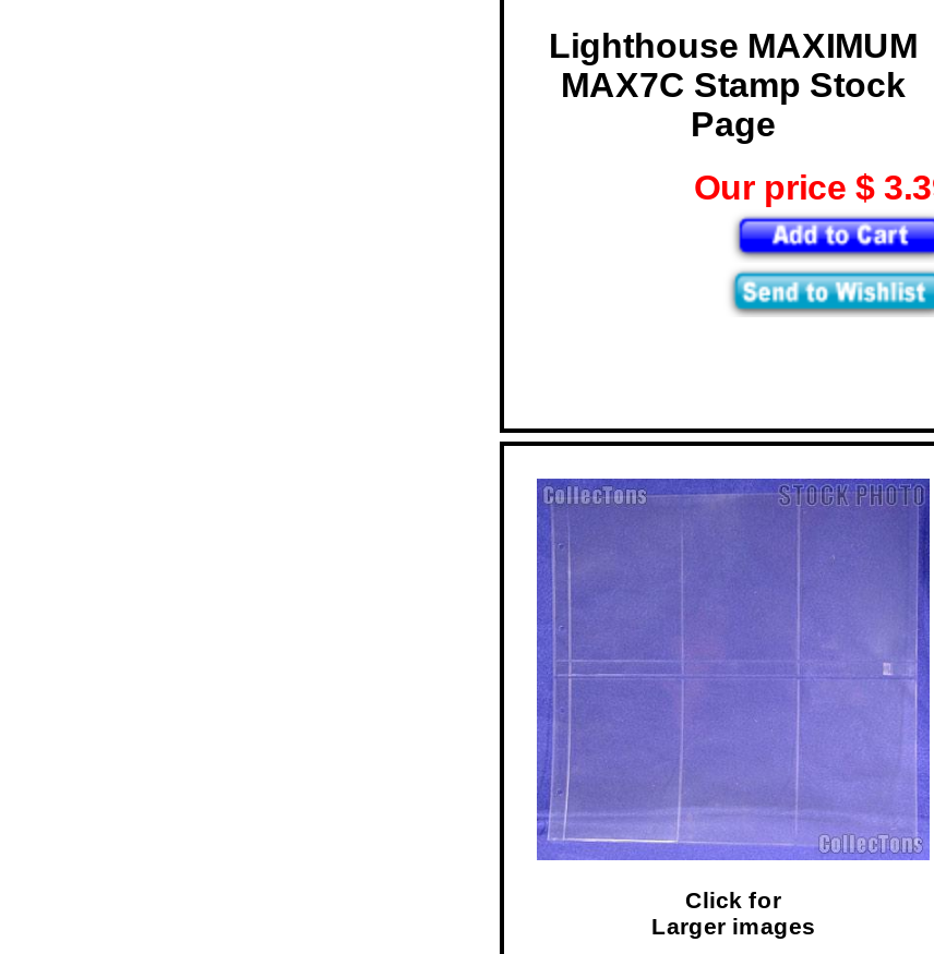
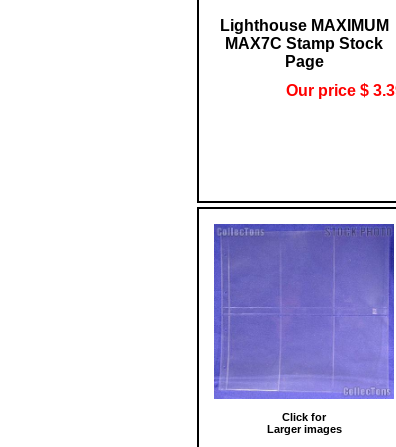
[729,215,927,317] [image] -> none

